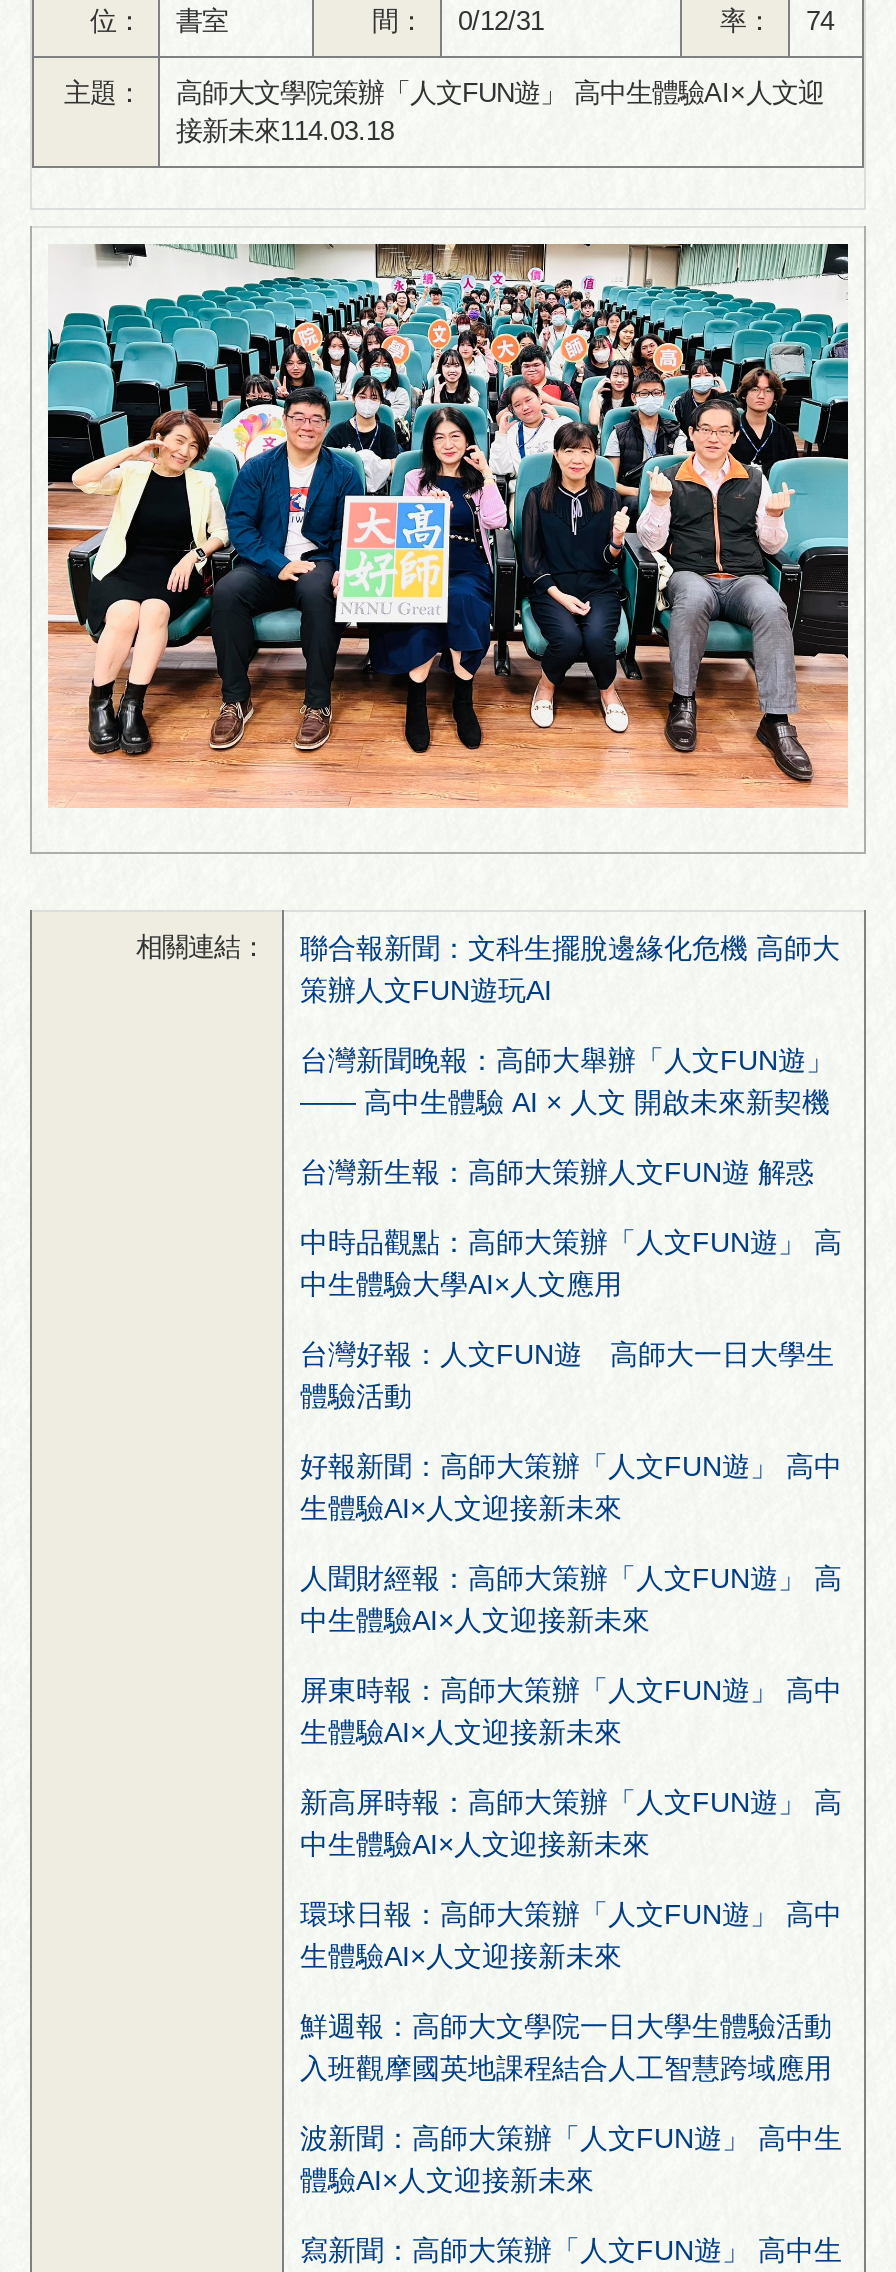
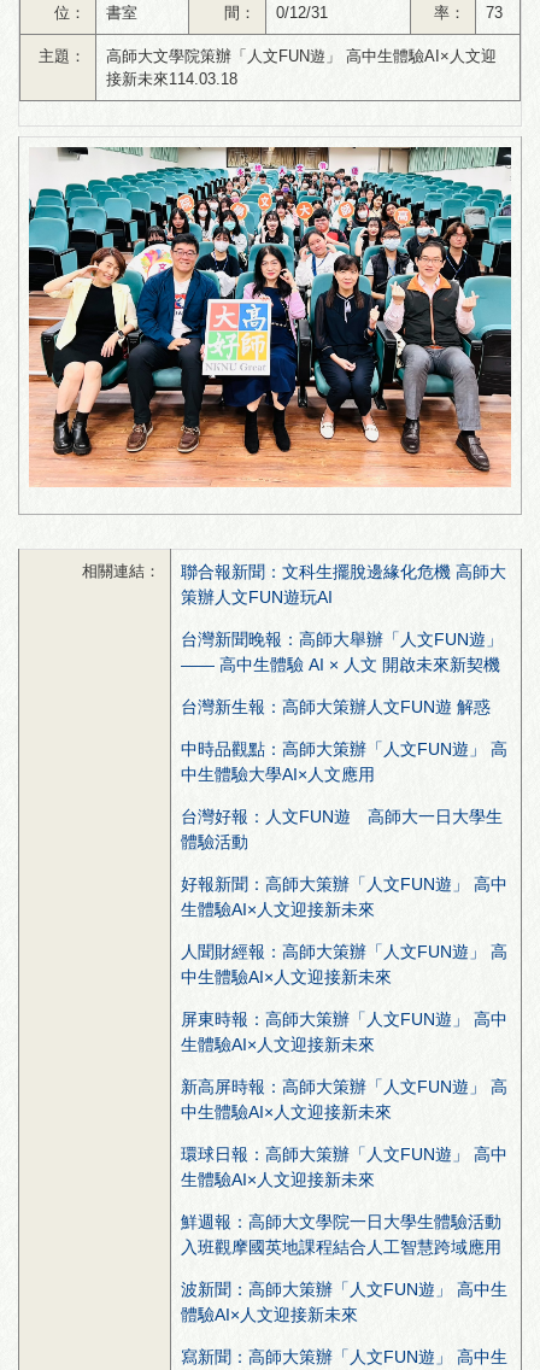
[720,6,834,36] 率： 74 -> [434,4,503,22] 率： 73

